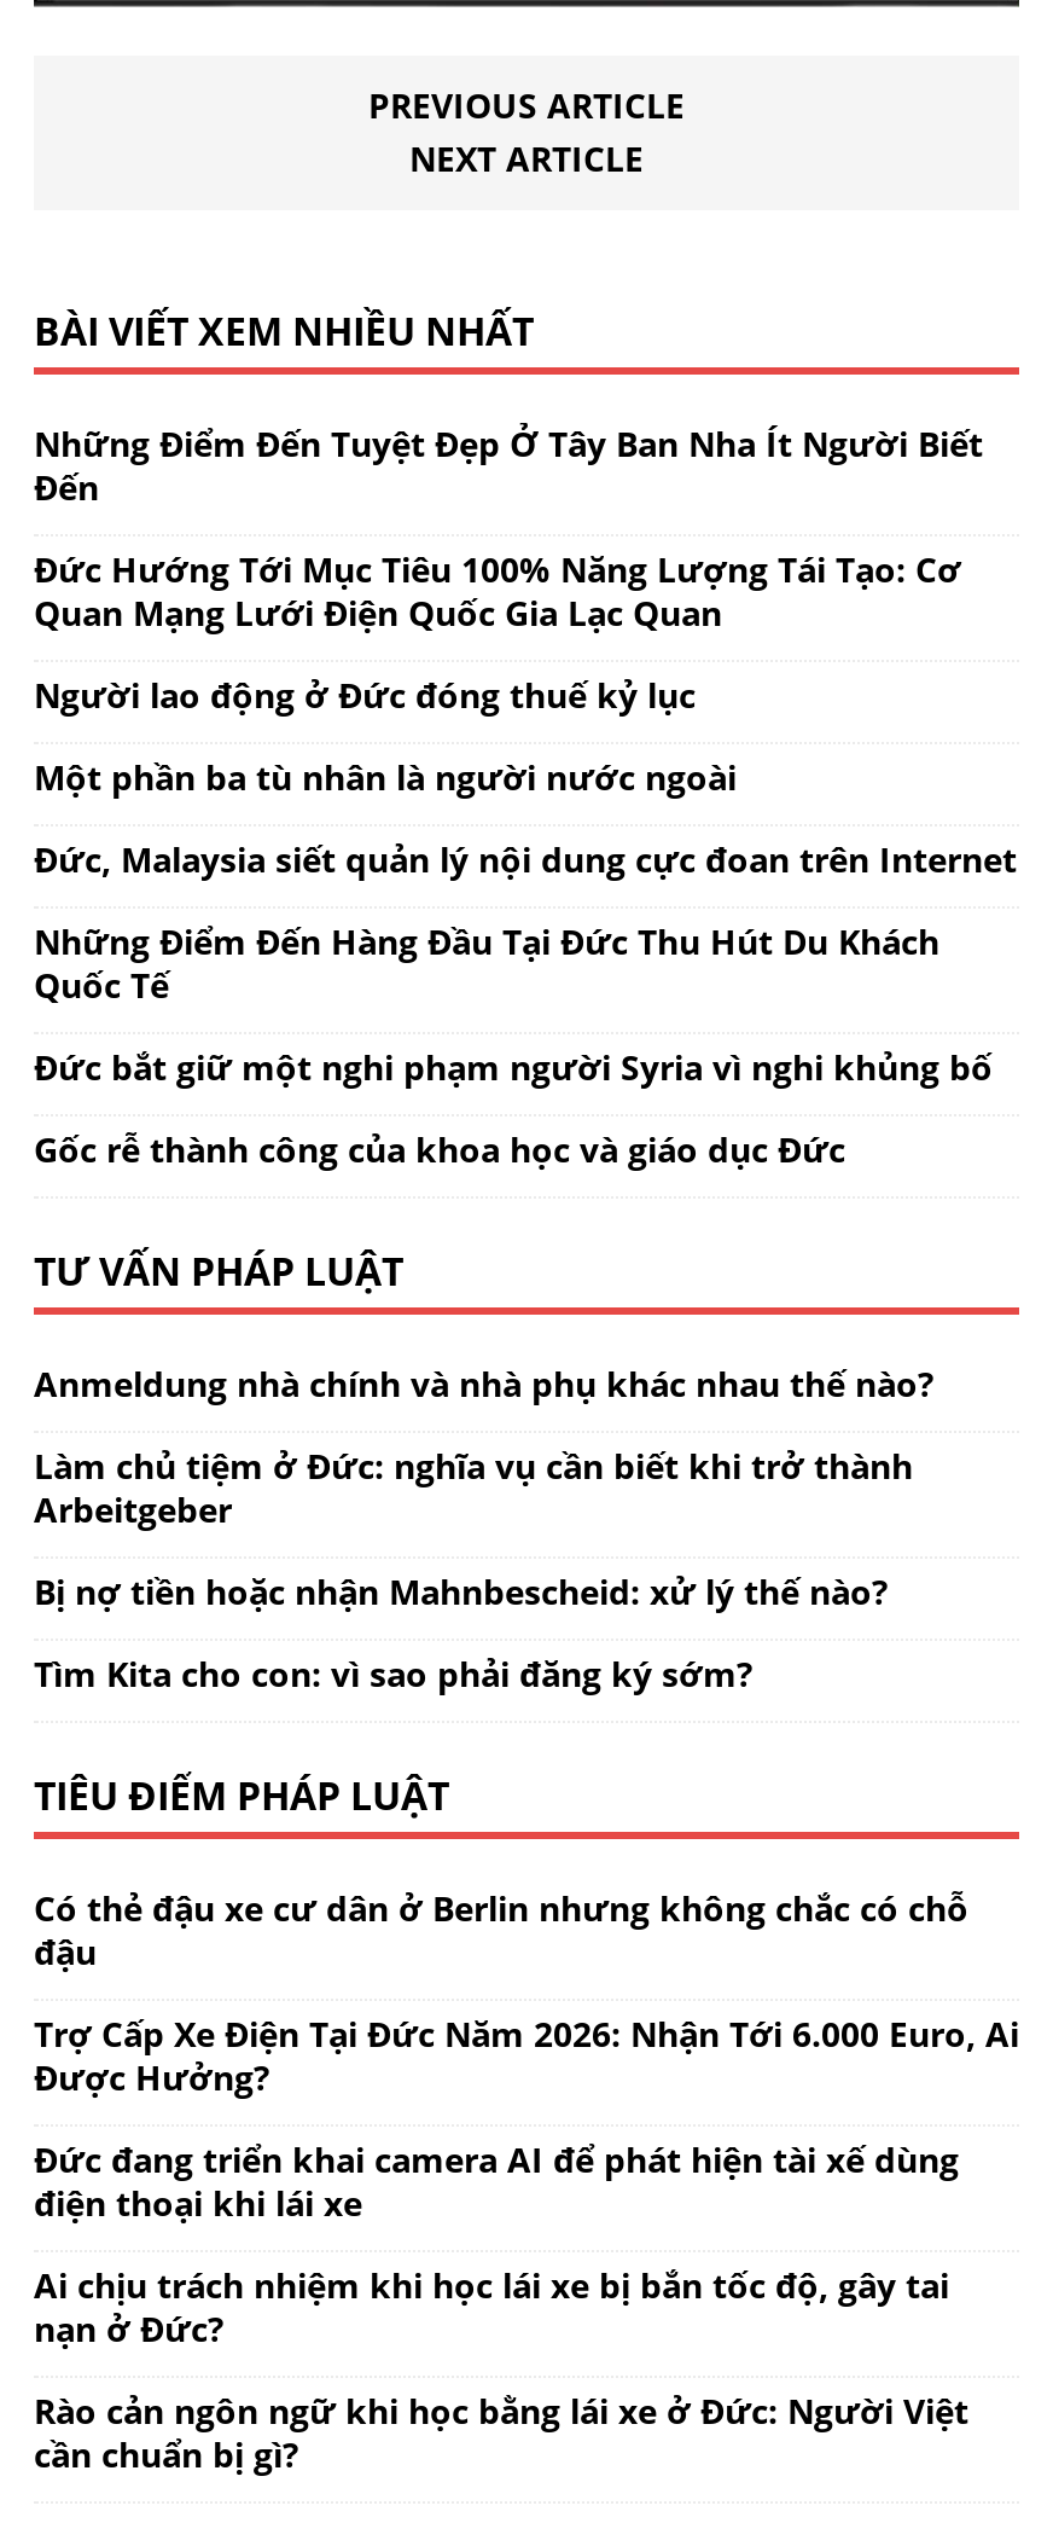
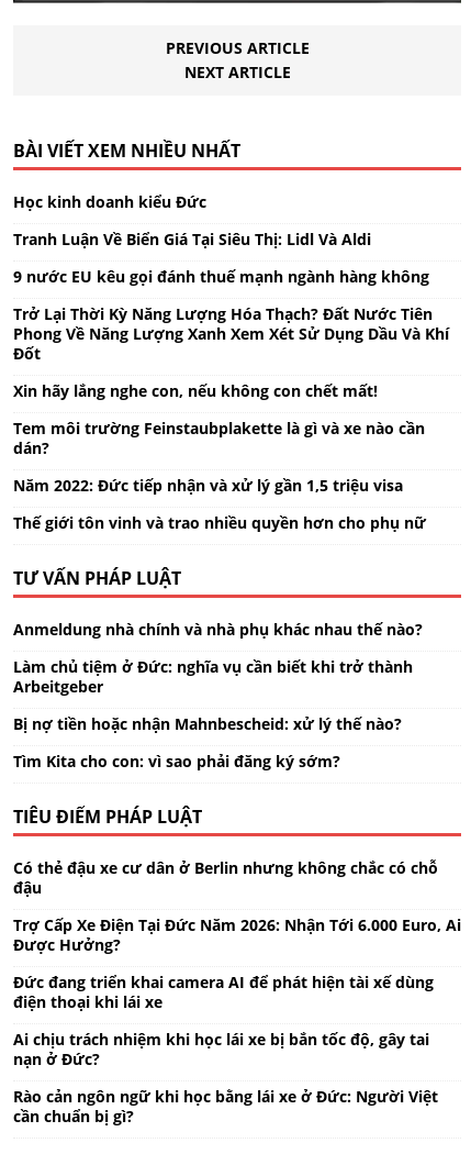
[34,420,983,509] Những Điểm Đến Tuyệt Đẹp Ở Tây Ban Nha Ít Người Biết | Đến -> [13,191,206,212] Học kinh doanh kiểu Đức
[34,546,961,635] Đức Hướng Tới Mục Tiêu 100% Năng Lượng Tái Tạo: Cơ | Quan Mạng Lưới Điện Quốc Gia Lạc Quan -> [13,228,371,249] Tranh Luận Về Biển Giá Tại Siêu Thị: Lidl Và Aldi
[34,671,696,717] Người lao động ở Đức đóng thuế kỷ lục -> [13,266,429,287] 9 nước EU kêu gọi đánh thuế mạnh ngành hàng không
[34,754,737,799] Một phần ba tù nhân là người nước ngoài -> [13,303,449,364] Trở Lại Thời Kỳ Năng Lượng Hóa Thạch? Đất Nước Tiên | Phong Về Năng Lượng Xanh Xem Xét Sử Dụng Dầu Và Khí | Đốt
[34,836,1017,882] Đức, Malaysia siết quản lý nội dung cực đoan trên Internet -> [13,380,378,401] Xin hãy lắng nghe con, nếu không con chết mất!
[34,918,939,1007] Những Điểm Đến Hàng Đầu Tại Đức Thu Hút Du Khách | Quốc Tế -> [13,417,425,458] Tem môi trường Feinstaubplakette là gì và xe nào cần | dán?
[34,1044,993,1089] Đức bắt giữ một nghi phạm người Syria vì nghi khủng bố -> [13,475,403,495] Năm 2022: Đức tiếp nhận và xử lý gần 1,5 triệu visa
[34,1126,845,1172] Gốc rễ thành công của khoa học và giáo dục Đức -> [13,512,426,533] Thế giới tôn vinh và trao nhiều quyền hơn cho phụ nữ

